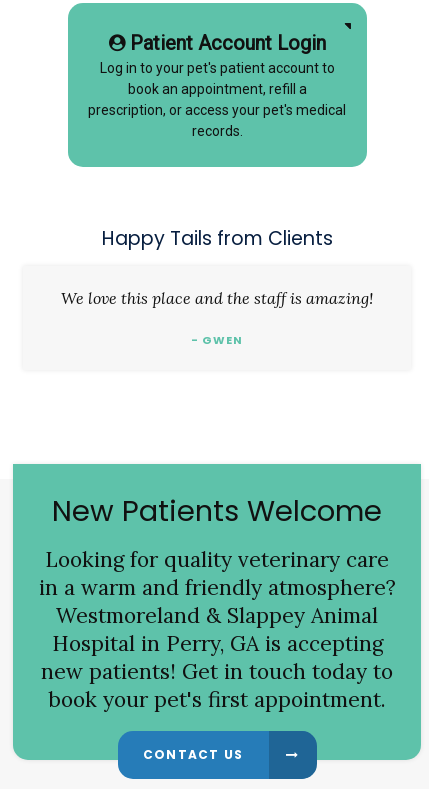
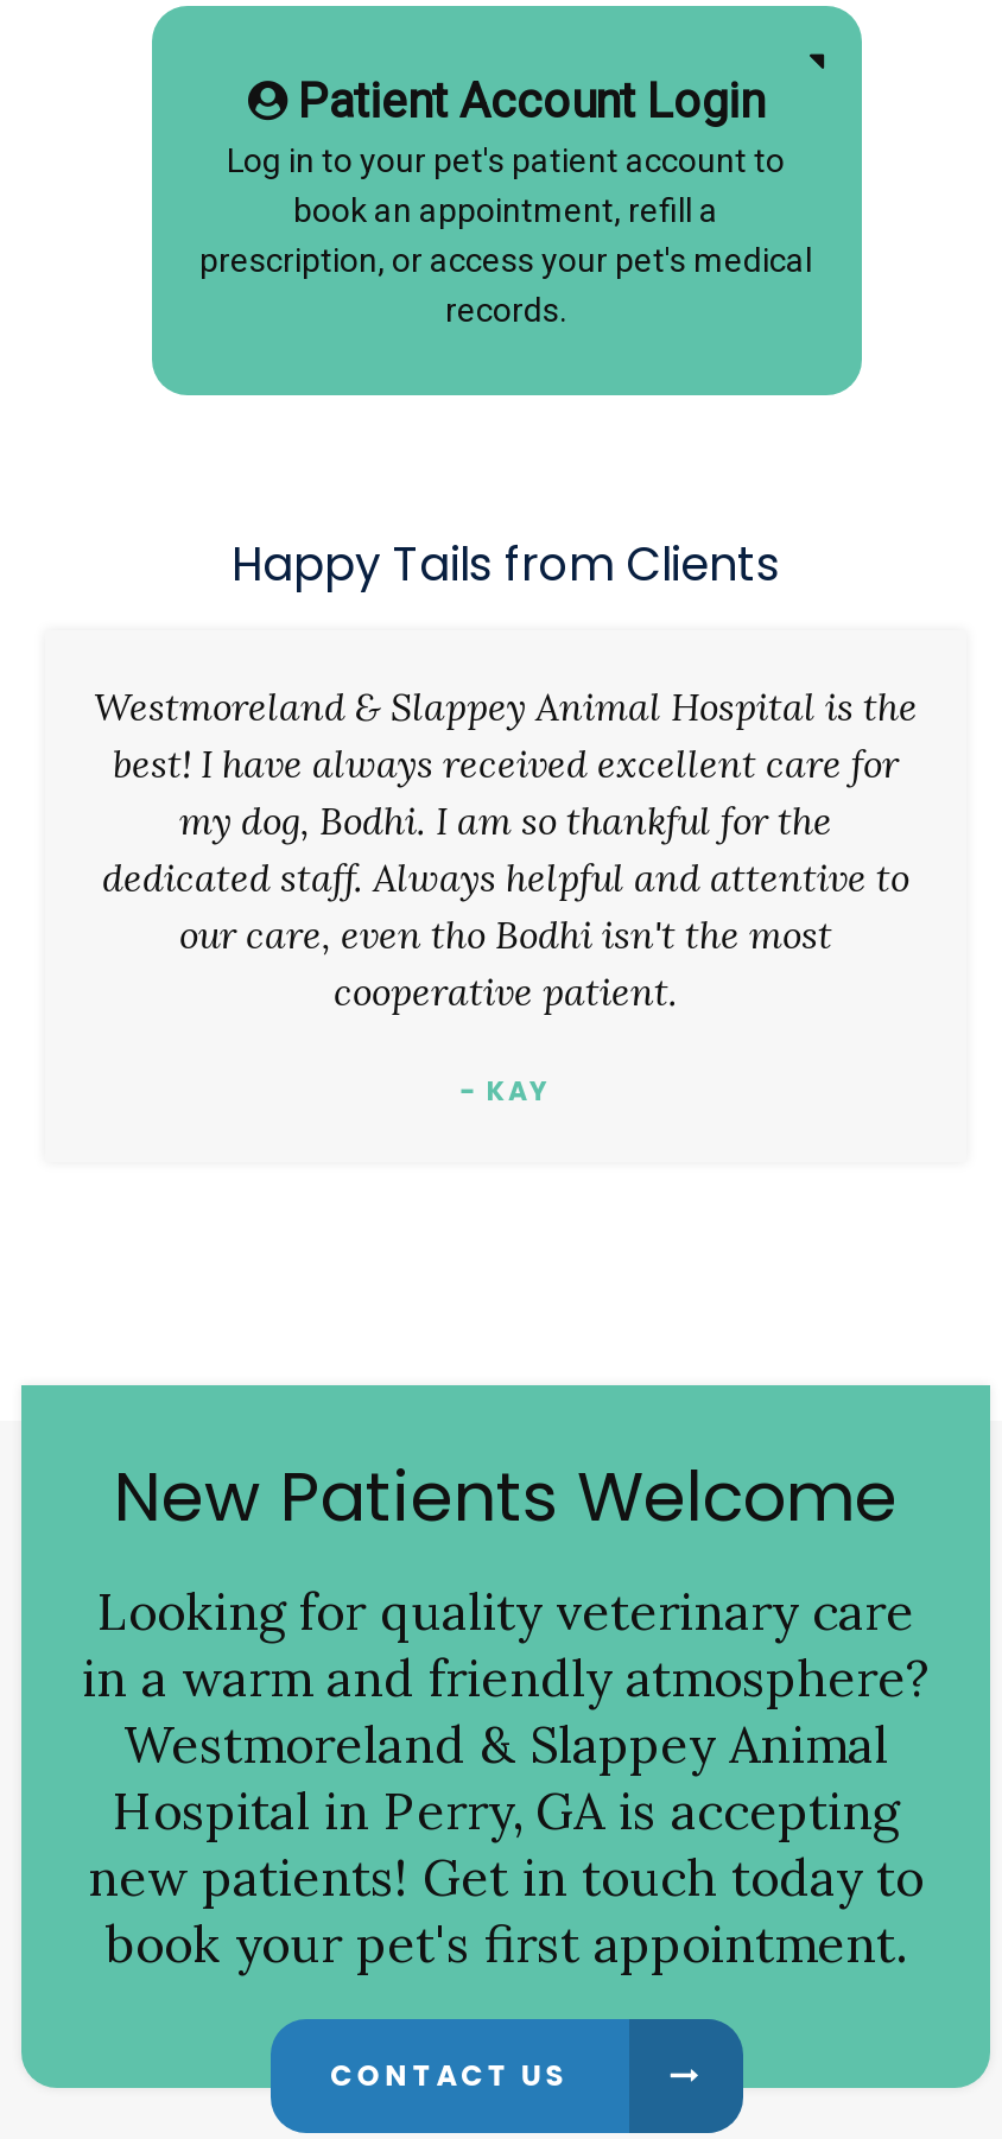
[61,288,373,308] We love this place and the staff is amazing! -> [94,683,918,1016] Westmoreland & Slappey Animal Hospital is the | best! I have always received excellent care for | my dog, Bodhi. I am so thankful for the | dedicated staff. Always helpful and attentive to | our care, even tho Bodhi isn't the most | cooperative patient.
[191,332,243,348] - GWEN -> [460,1073,551,1111] - KAY

